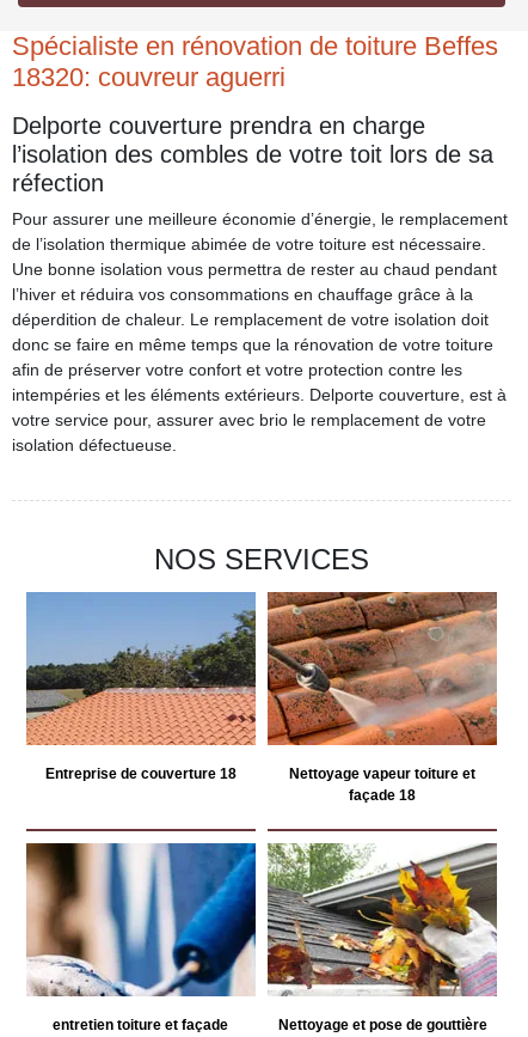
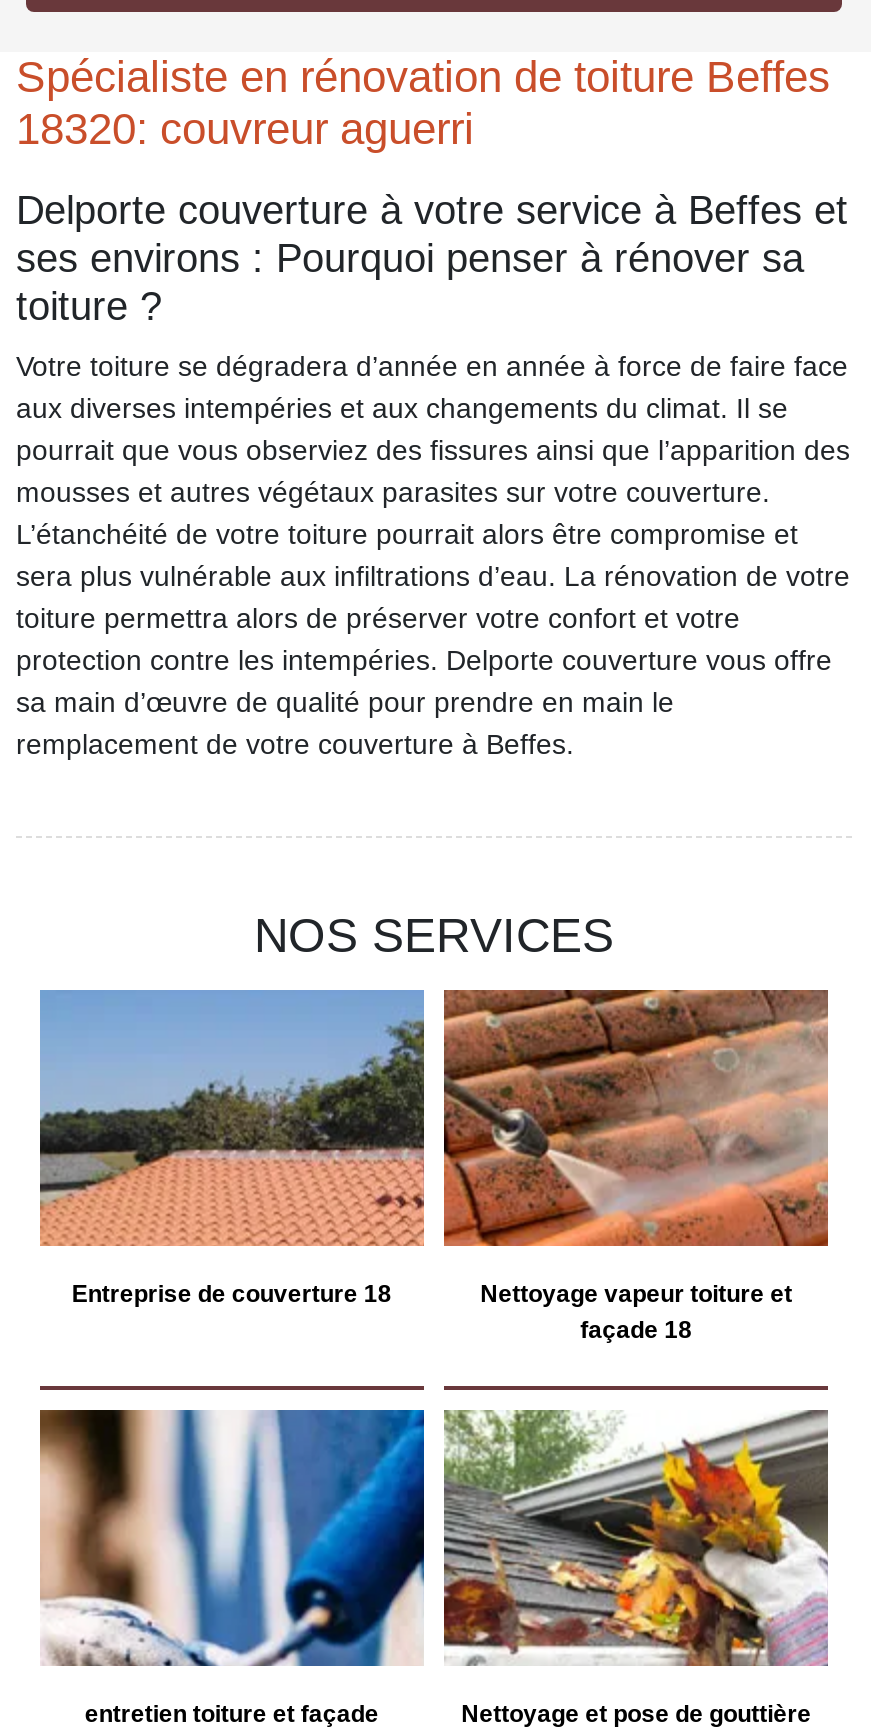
[12,112,493,196] Delporte couverture prendra en charge | l’isolation des combles de votre toit lors de sa | réfection -> [16,188,848,328] Delporte couverture à votre service à Beffes et | ses environs : Pourquoi penser à rénover sa | toiture ?
[12,209,508,455] Pour assurer une meilleure économie d’énergie, le remplacement | de l’isolation thermique abimée de votre toiture est nécessaire. | Une bonne isolation vous permettra de rester au chaud pendant | l’hiver et réduira vos consommations en chauffage grâce à la | déperdition de chaleur. Le remplacement de votre isolation doit | donc se faire en même temps que la rénovation de votre toiture | afin de préserver votre confort et votre protection contre les | intempéries et les éléments extérieurs. Delporte couverture, est à | votre service pour, assurer avec brio le remplacement de votre | isolation défectueuse. -> [16,350,850,760] Votre toiture se dégradera d’année en année à force de faire face | aux diverses intempéries et aux changements du climat. Il se | pourrait que vous observiez des fissures ainsi que l’apparition des | mousses et autres végétaux parasites sur votre couverture. | L’étanchéité de votre toiture pourrait alors être compromise et | sera plus vulnérable aux infiltrations d’eau. La rénovation de votre | toiture permettra alors de préserver votre confort et votre | protection contre les intempéries. Delporte couverture vous offre | sa main d’œuvre de qualité pour prendre en main le | remplacement de votre couverture à Beffes.

